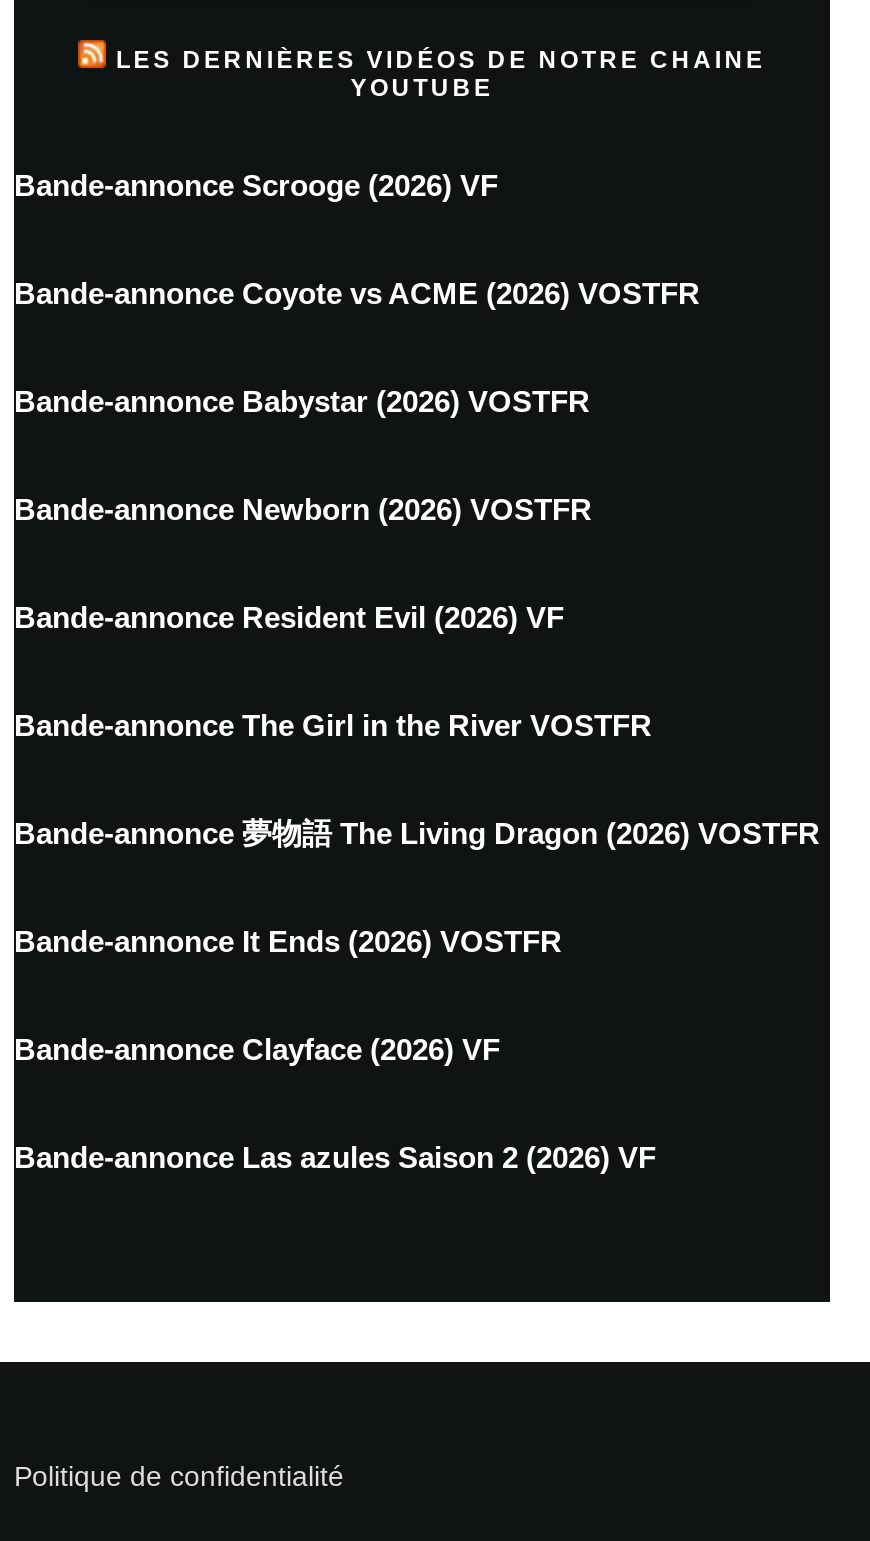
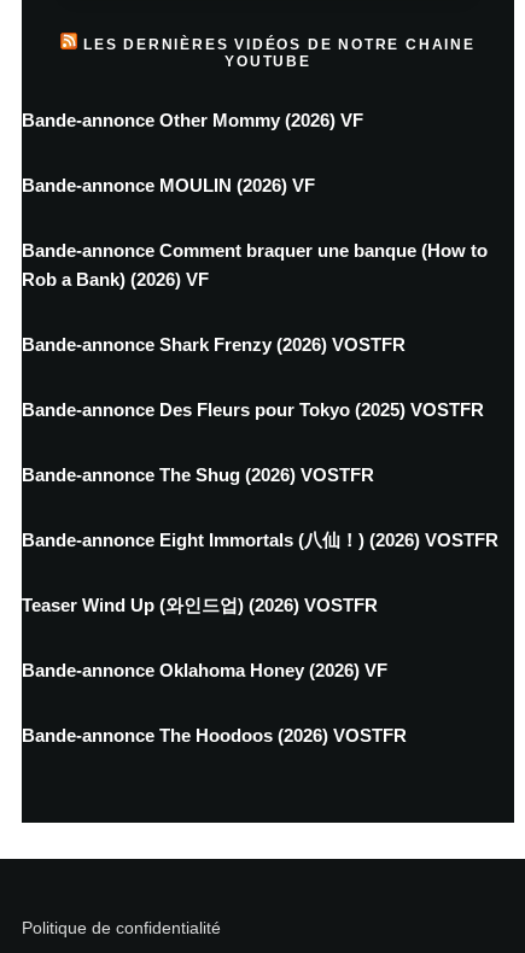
[14,168,498,202] Bande-annonce Scrooge (2026) VF -> [22,110,363,130] Bande-annonce Other Mommy (2026) VF
[14,276,700,310] Bande-annonce Coyote vs ACME (2026) VOSTFR -> [22,175,315,195] Bande-annonce MOULIN (2026) VF
[14,384,590,418] Bande-annonce Babystar (2026) VOSTFR -> [22,240,488,290] Bande-annonce Comment braquer une banque (How to | Rob a Bank) (2026) VF
[14,492,592,526] Bande-annonce Newborn (2026) VOSTFR -> [22,334,406,355] Bande-annonce Shark Frenzy (2026) VOSTFR
[14,600,564,634] Bande-annonce Resident Evil (2026) VF -> [22,399,484,420] Bande-annonce Des Fleurs pour Tokyo (2025) VOSTFR
[14,708,652,742] Bande-annonce The Girl in the River VOSTFR -> [22,464,374,485] Bande-annonce The Shug (2026) VOSTFR
[14,816,820,850] Bande-annonce 夢物語 The Living Dragon (2026) VOSTFR -> [22,530,498,550] Bande-annonce Eight Immortals (八仙！) (2026) VOSTFR
[14,924,562,958] Bande-annonce It Ends (2026) VOSTFR -> [22,595,378,615] Teaser Wind Up (와인드업) (2026) VOSTFR
[14,1032,500,1066] Bande-annonce Clayface (2026) VF -> [22,660,387,680] Bande-annonce Oklahoma Honey (2026) VF
[14,1140,656,1174] Bande-annonce Las azules Saison 2 (2026) VF -> [22,725,407,746] Bande-annonce The Hoodoos (2026) VOSTFR

